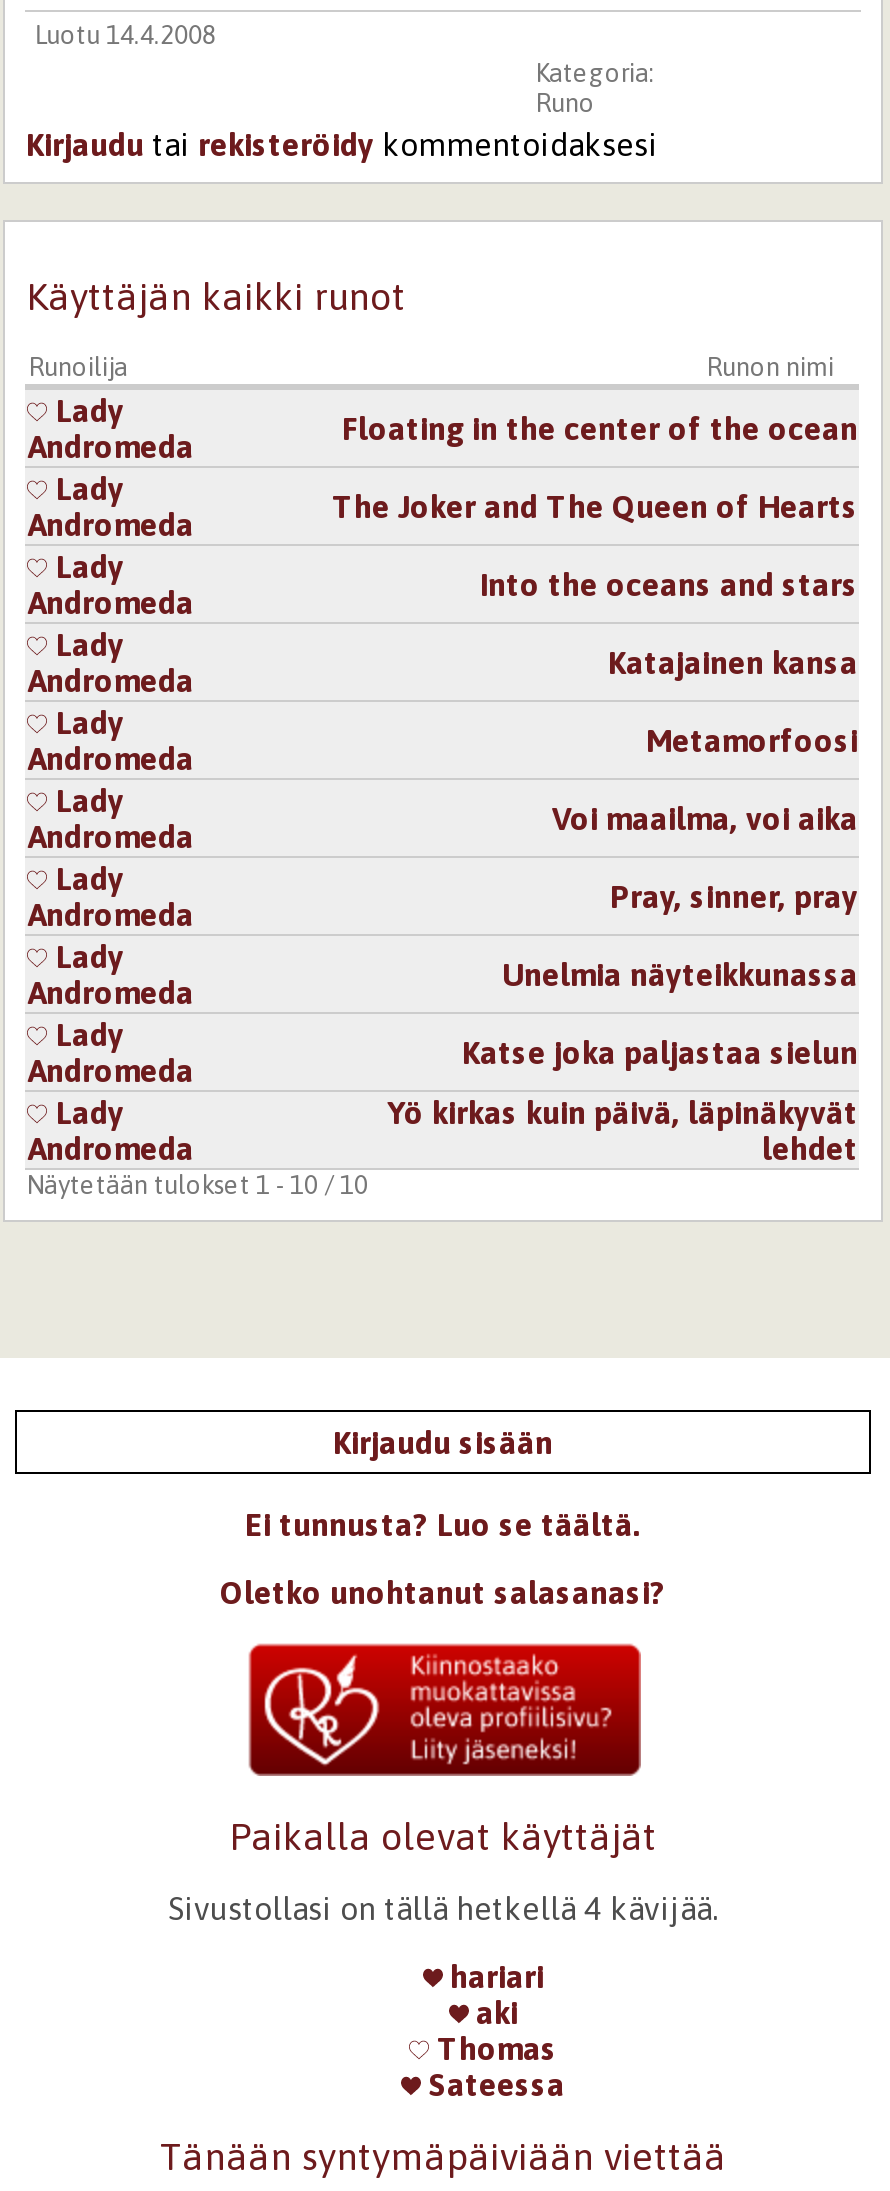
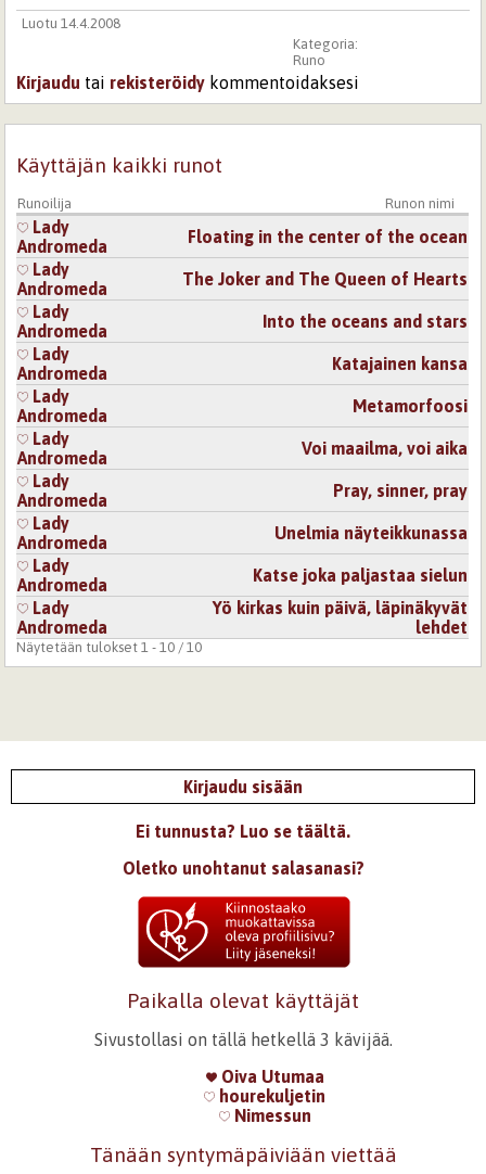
[168,1889,718,1925] Sivustollasi on tällä hetkellä 4 kävijää. -> [94,1029,392,1049] Sivustollasi on tällä hetkellä 3 kävijää.
[421,1957,565,2101] hariari | aki | Thomas | Sateessa -> [215,1066,325,1125] Oiva Utumaa | hourekuljetin | Nimessun

